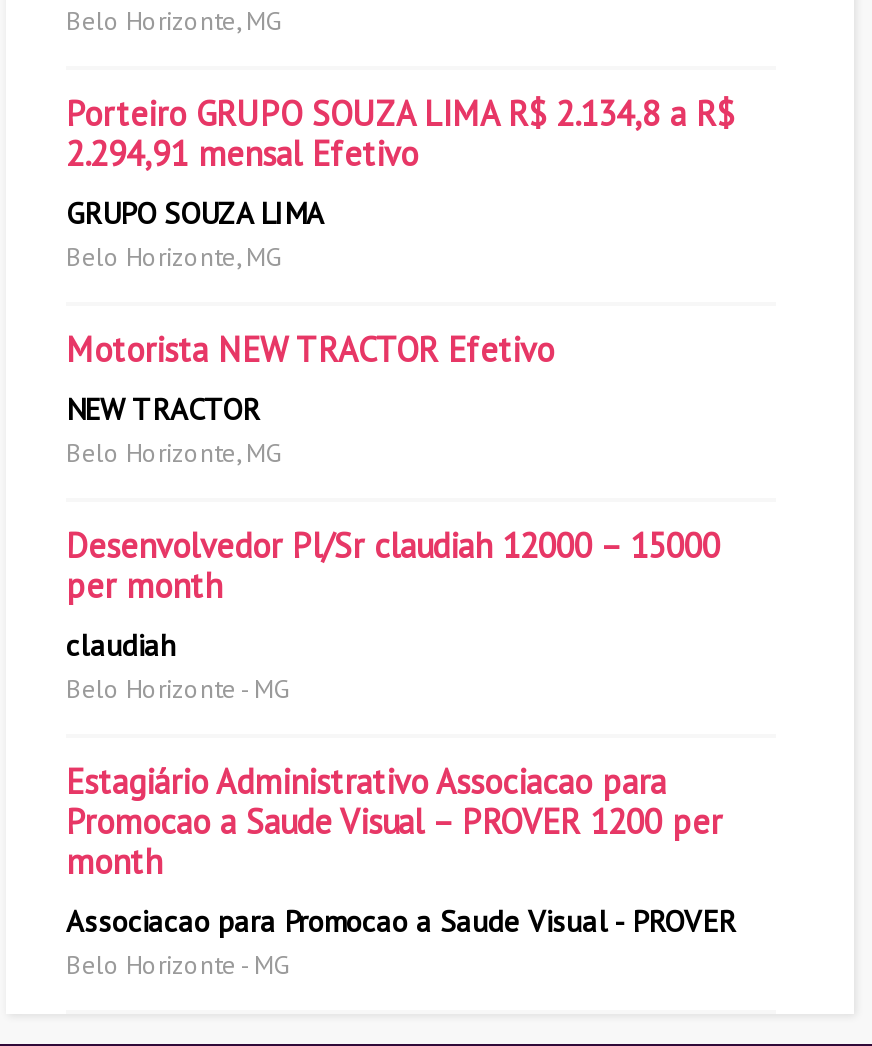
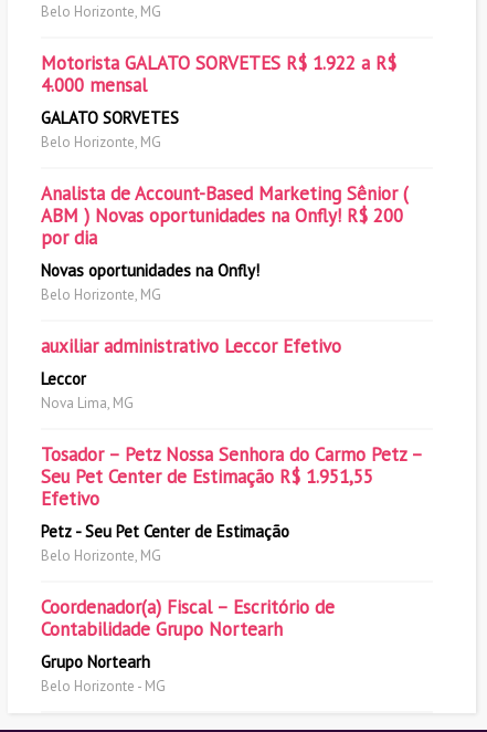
[66,92,734,232] Porteiro GRUPO SOUZA LIMA R$ 2.134,8 a R$ | 2.294,91 mensal Efetivo | GRUPO SOUZA LIMA -> [41,51,396,128] Motorista GALATO SORVETES R$ 1.922 a R$ | 4.000 mensal | GALATO SORVETES
[66,328,554,428] Motorista NEW TRACTOR Efetivo | NEW TRACTOR -> [41,181,409,281] Analista de Account-Based Marketing Sênior ( | ABM ) Novas oportunidades na Onfly! R$ 200 | por dia | Novas oportunidades na Onfly!
[66,524,736,940] Desenvolvedor Pl/Sr claudiah 12000 – 15000 | per month | claudiah | Belo Horizonte - MG | Estagiário Administrativo Associacao para | Promocao a Saude Visual – PROVER 1200 per | month | Associacao para Promocao a Saude Visual - PROVER -> [41,334,422,672] auxiliar administrativo Leccor Efetivo | Leccor | Nova Lima, MG | Tosador – Petz Nossa Senhora do Carmo Petz – | Seu Pet Center de Estimação R$ 1.951,55 | Efetivo | Petz - Seu Pet Center de Estimação | Belo Horizonte, MG | Coordenador(a) Fiscal – Escritório de | Contabilidade Grupo Nortearh | Grupo Nortearh

